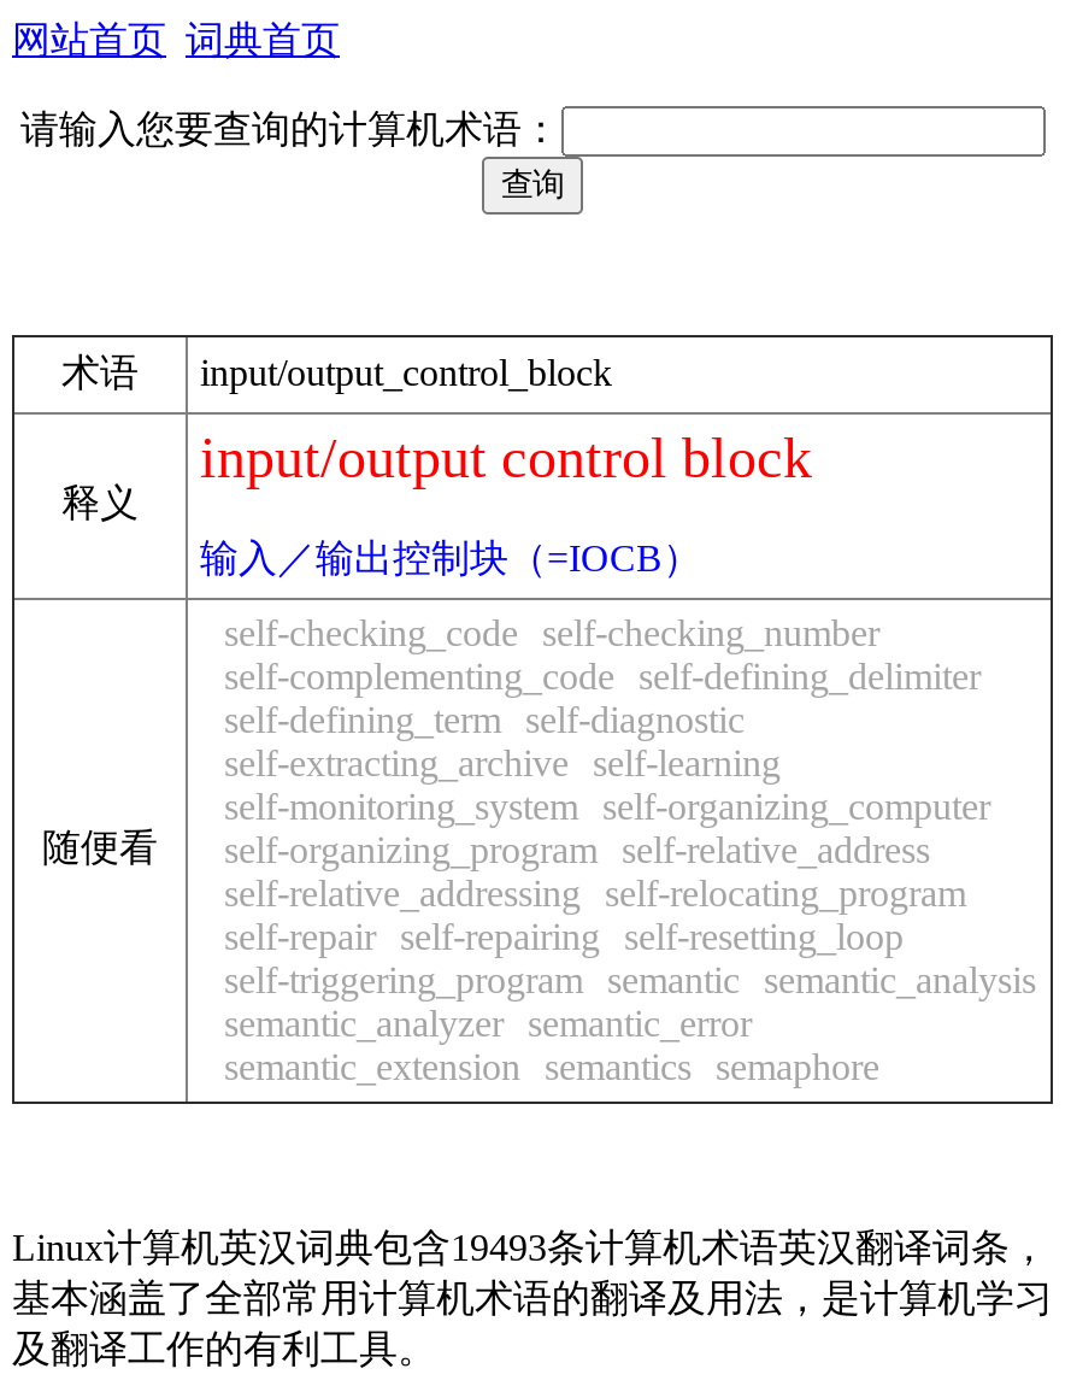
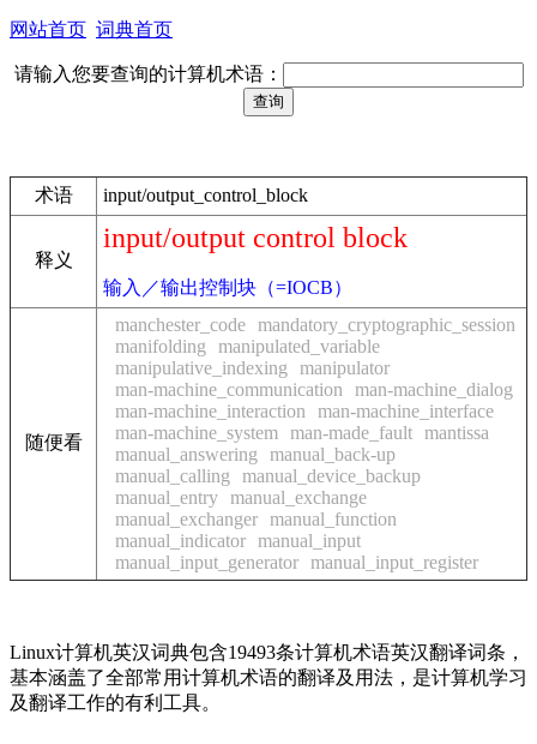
[224,612,1036,1087] self-checking_code self-checking_number | self-complementing_code self-defining_delimiter | self-defining_term self-diagnostic | self-extracting_archive self-learning | self-monitoring_system self-organizing_computer | self-organizing_program self-relative_address | self-relative_addressing self-relocating_program | self-repair self-repairing self-resetting_loop | self-triggering_program semantic semantic_analysis | semantic_analyzer semantic_error | semantic_extension semantics semaphore -> [115,314,515,572] manchester_code mandatory_cryptographic_session | manifolding manipulated_variable | manipulative_indexing manipulator | man-machine_communication man-machine_dialog | man-machine_interaction man-machine_interface | man-machine_system man-made_fault mantissa | manual_answering manual_back-up | manual_calling manual_device_backup | manual_entry manual_exchange | manual_exchanger manual_function | manual_indicator manual_input | manual_input_generator manual_input_register

